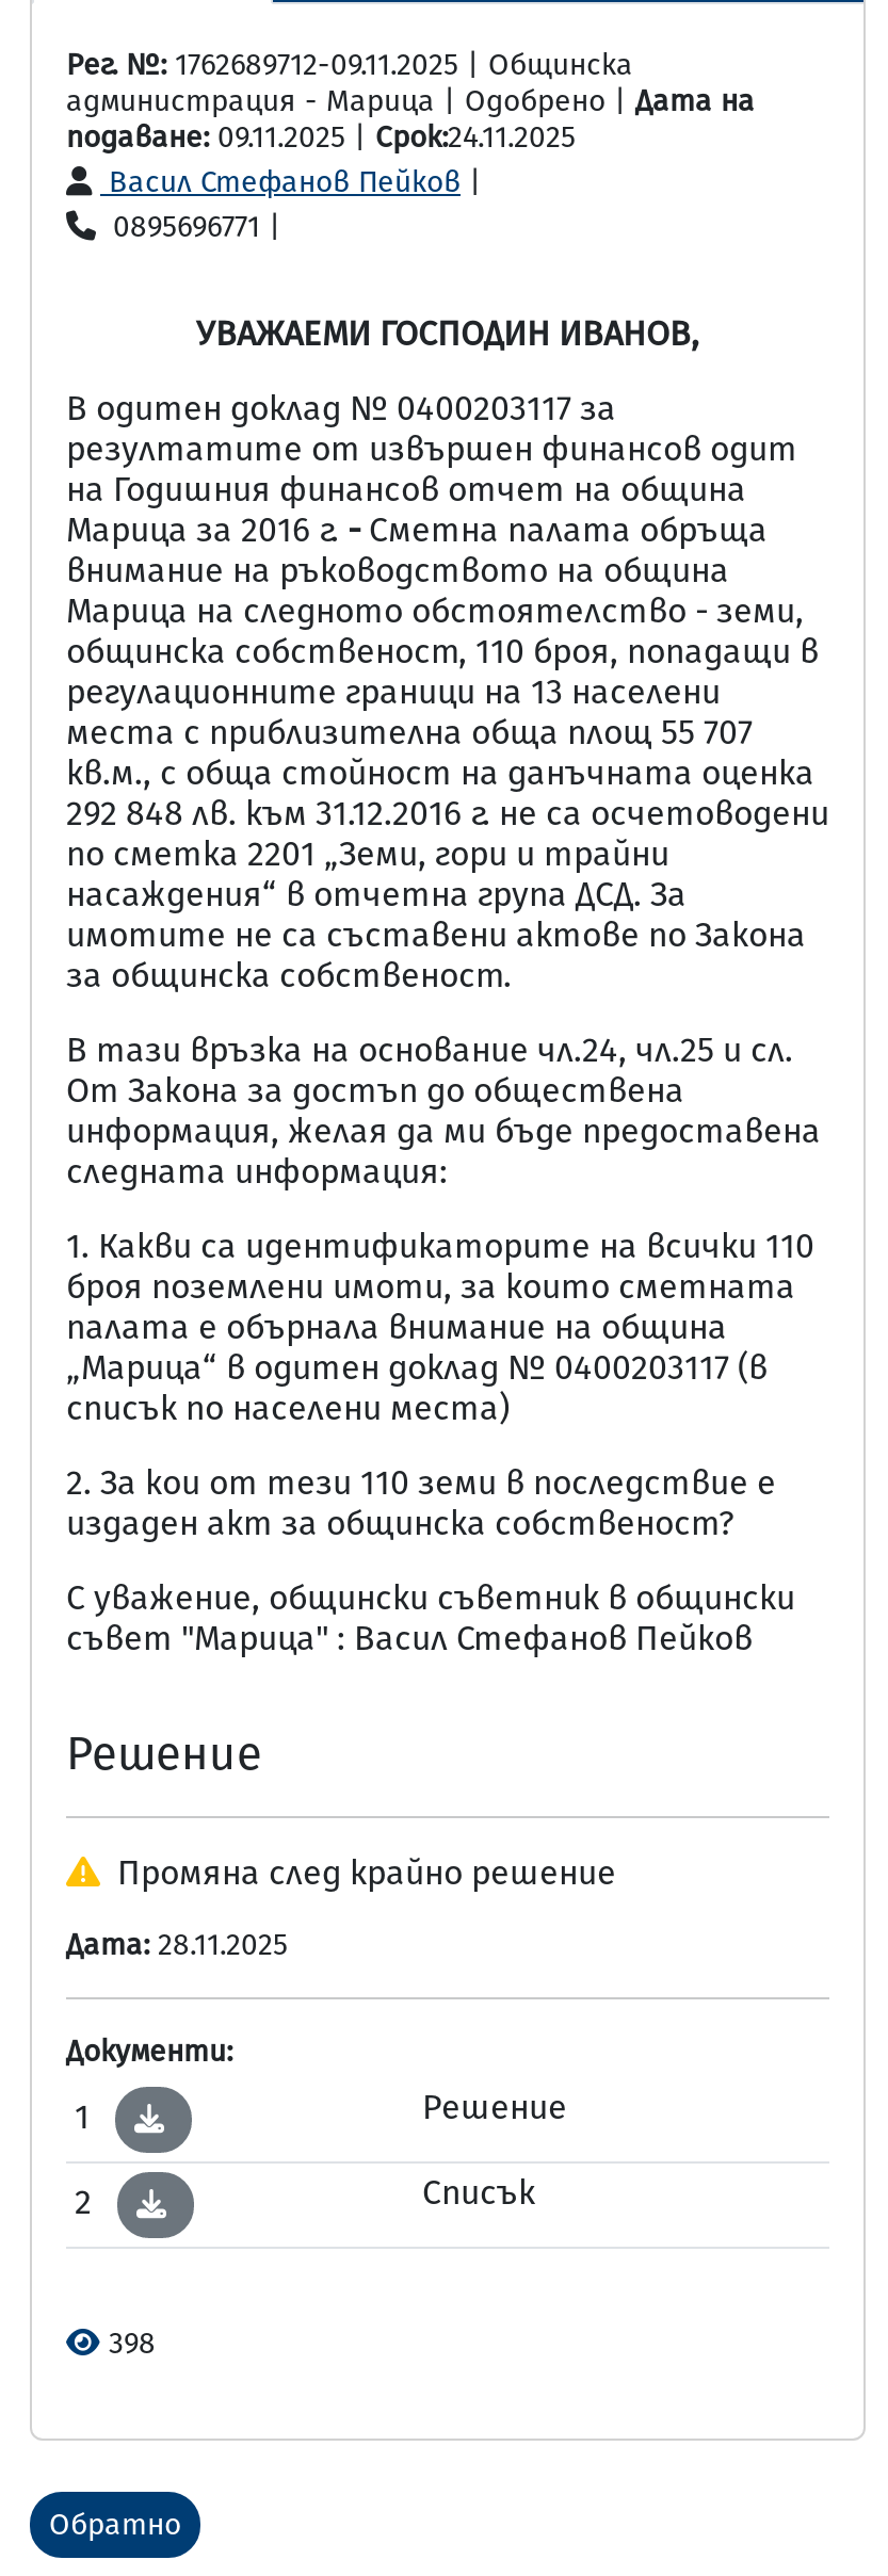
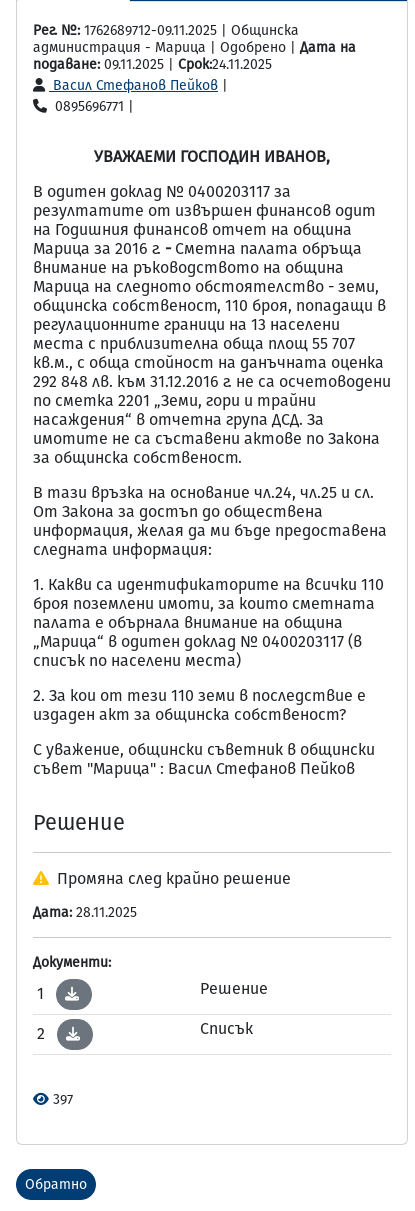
[109,2326,156,2362] 398 -> [53,1091,73,1108] 397

